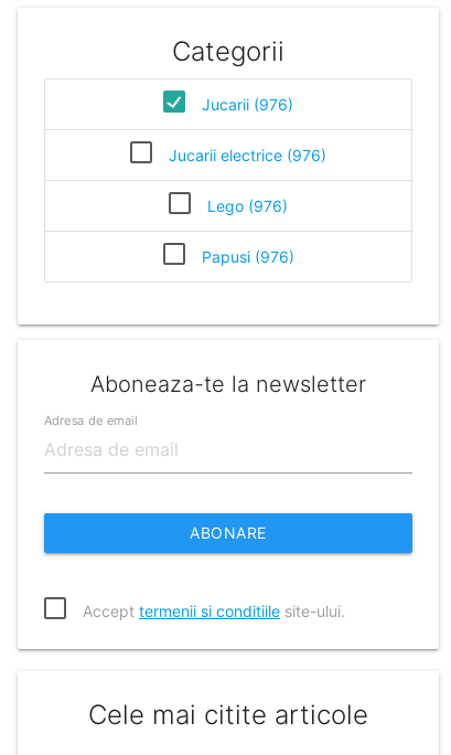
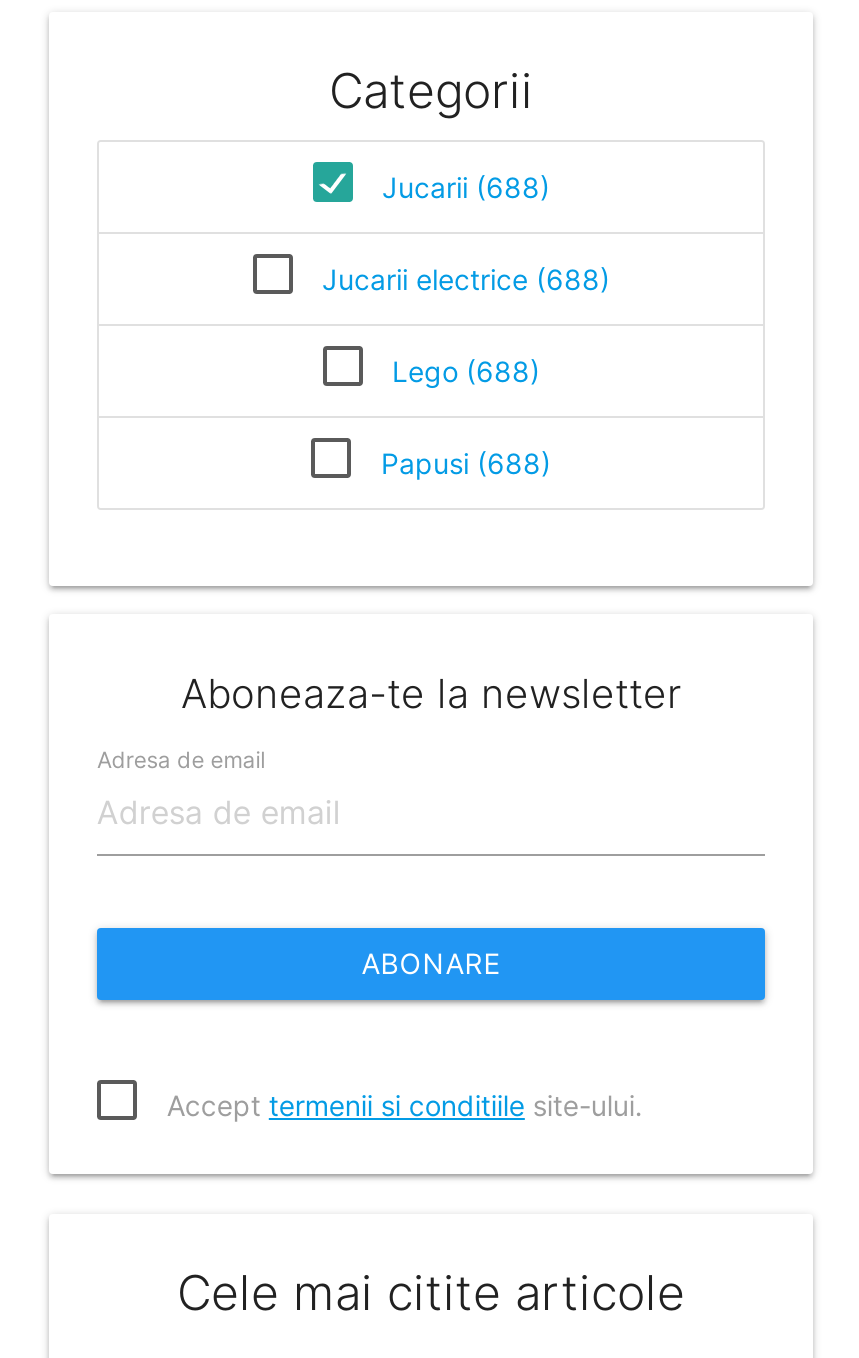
[202,95,293,113] Jucarii (976) -> [382,169,550,203] Jucarii (688)
[169,145,326,164] Jucarii electrice (976) -> [322,261,610,295] Jucarii electrice (688)
[207,196,288,215] Lego (976) -> [392,353,540,387] Lego (688)
[201,247,294,266] Papusi (976) -> [381,445,551,479] Papusi (688)

